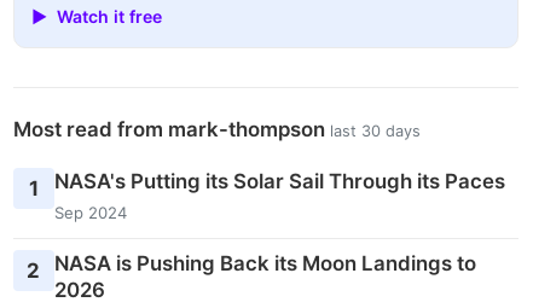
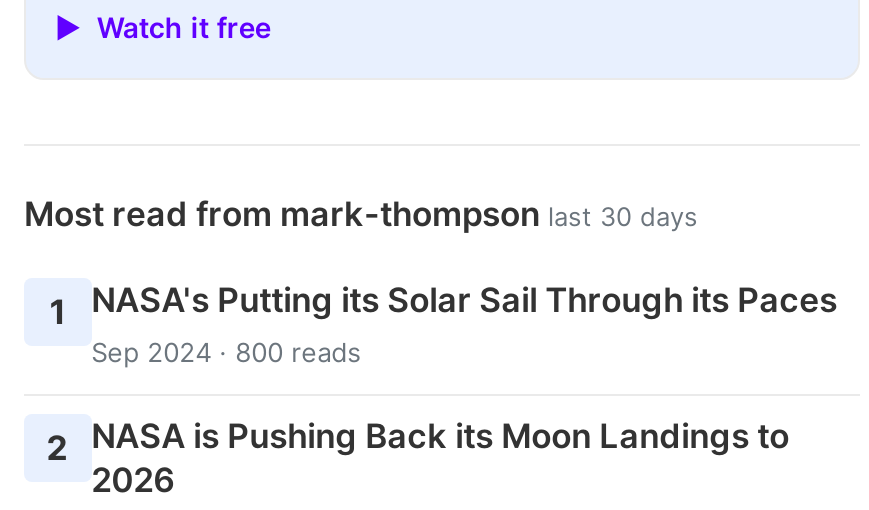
[54,203,126,222] Sep 2024 -> [91,336,361,368] Sep 2024 · 800 reads

